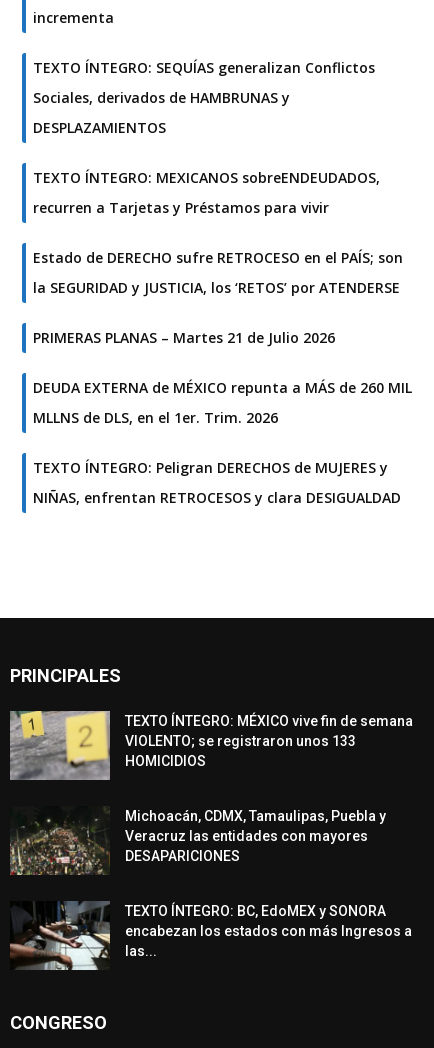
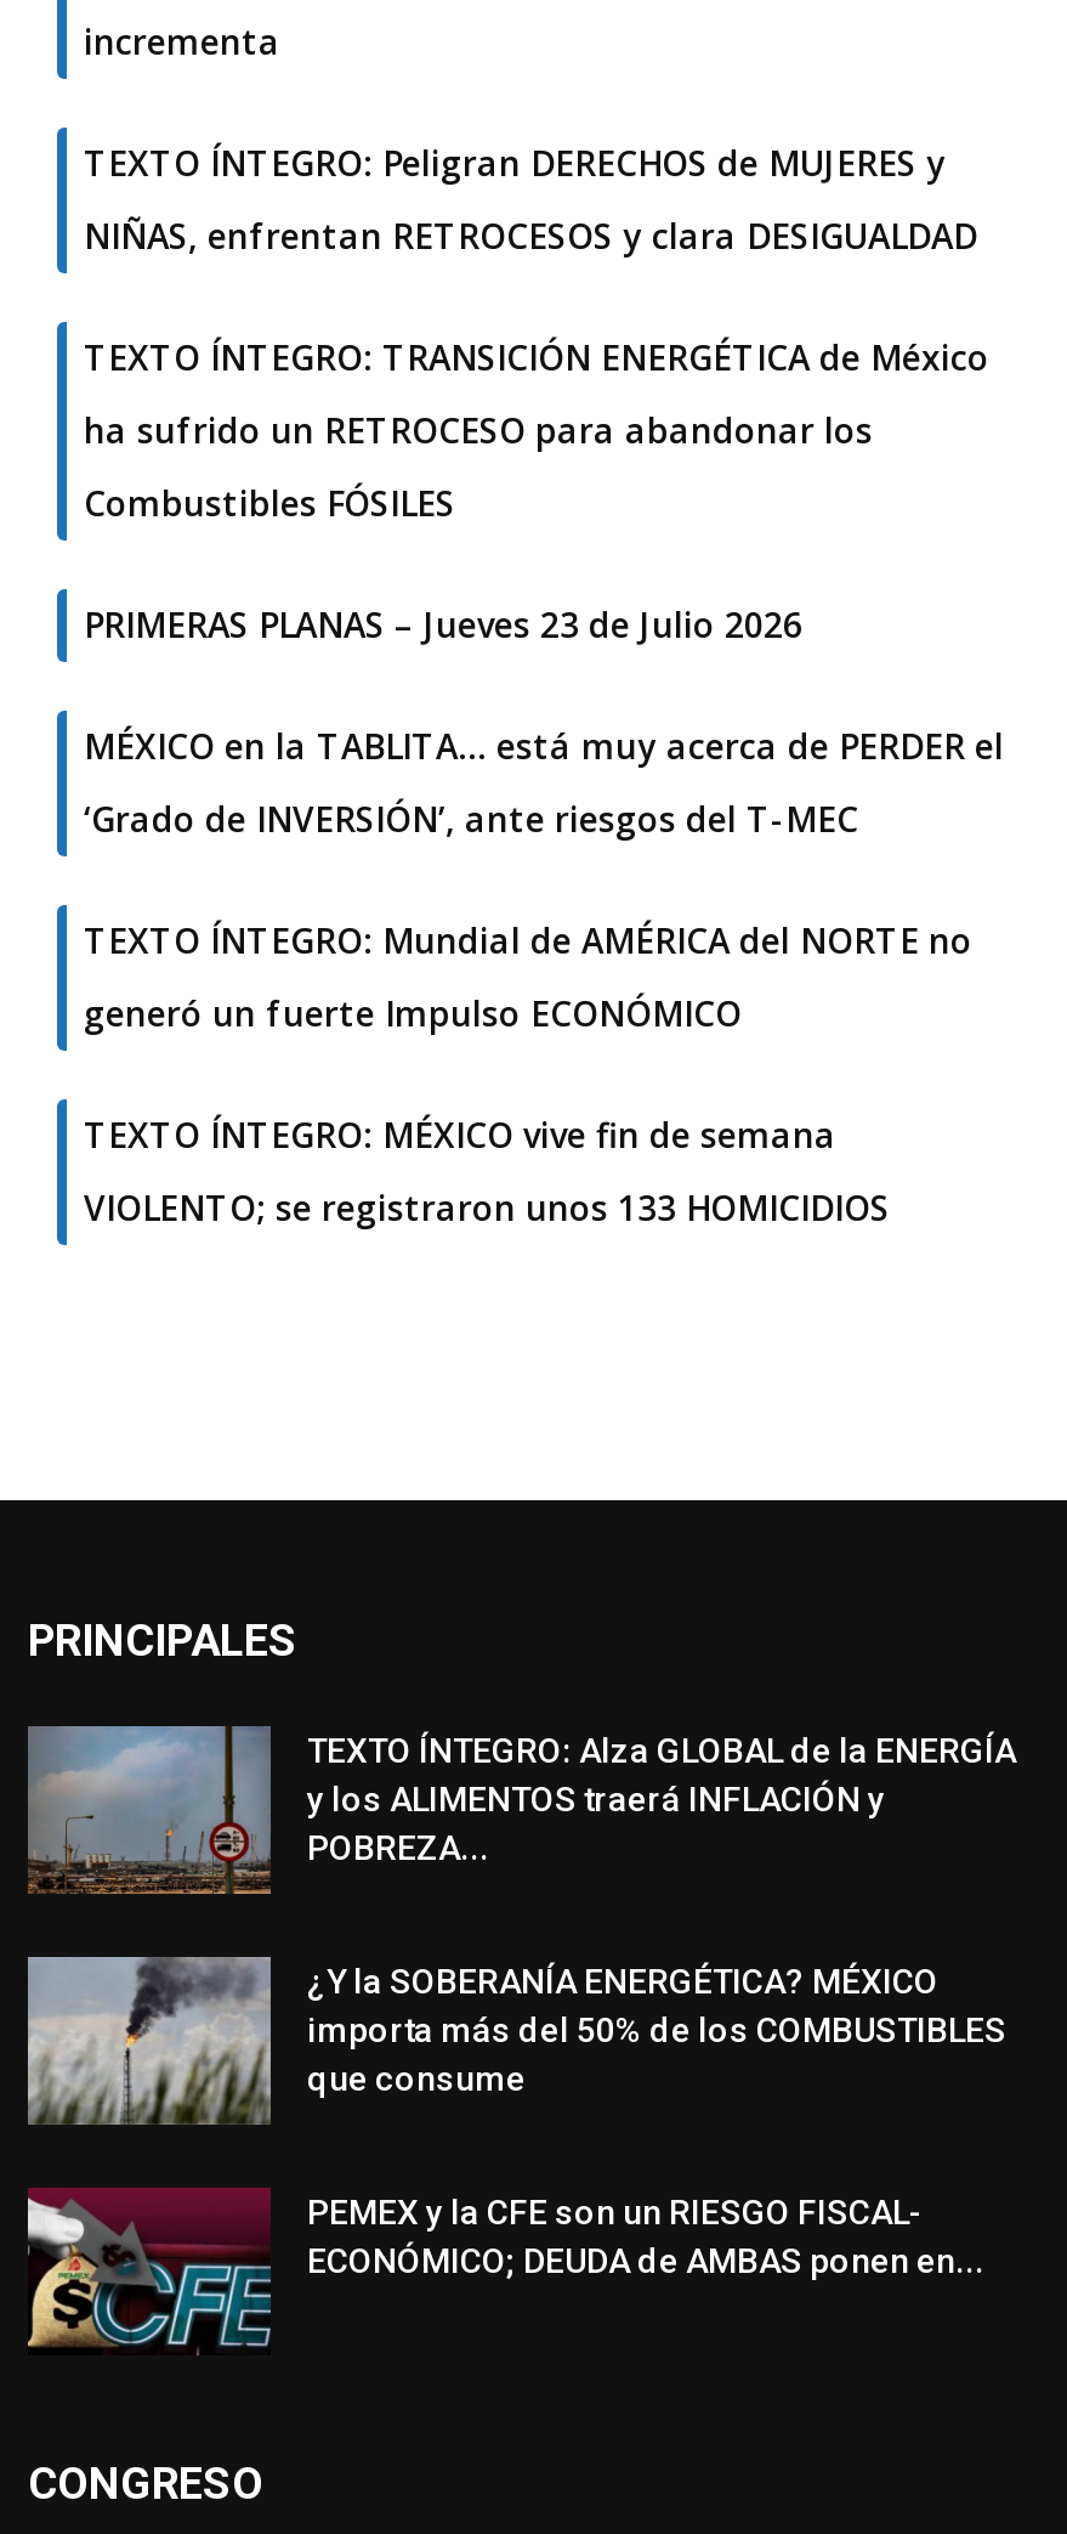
[33,58,412,427] TEXTO ÍNTEGRO: SEQUÍAS generalizan Conflictos | Sociales, derivados de HAMBRUNAS y | DESPLAZAMIENTOS | TEXTO ÍNTEGRO: MEXICANOS sobreENDEUDADOS, | recurren a Tarjetas y Préstamos para vivir | Estado de DERECHO sufre RETROCESO en el PAÍS; son | la SEGURIDAD y JUSTICIA, los ‘RETOS’ por ATENDERSE | PRIMERAS PLANAS – Martes 21 de Julio 2026 | DEUDA EXTERNA de MÉXICO repunta a MÁS de 260 MIL | MLLNS de DLS, en el 1er. Trim. 2026 -> none
moved [33,458,401,507] -> [84,140,977,259]: TEXTO ÍNTEGRO: Peligran DERECHOS de MUJERES y | NIÑAS, enfrentan RETROCESOS y clara DESIGUALDAD
none -> [84,335,1004,1231] TEXTO ÍNTEGRO: TRANSICIÓN ENERGÉTICA de México | ha sufrido un RETROCESO para abandonar los | Combustibles FÓSILES | PRIMERAS PLANAS – Jueves 23 de Julio 2026 | MÉXICO en la TABLITA… está muy acerca de PERDER el | ‘Grado de INVERSIÓN’, ante riesgos del T-MEC | TEXTO ÍNTEGRO: Mundial de AMÉRICA del NORTE no | generó un fuerte Impulso ECONÓMICO | VIOLENTO; se registraron unos 133 HOMICIDIOS
[10,710,356,781] [image] | VIOLENTO; se registraron unos 133 | HOMICIDIOS -> [28,1724,1016,1896] [image] | TEXTO ÍNTEGRO: Alza GLOBAL de la ENERGÍA | y los ALIMENTOS traerá INFLACIÓN y | POBREZA...
moved [125,713,413,729] -> [84,1112,836,1158]: TEXTO ÍNTEGRO: MÉXICO vive fin de semana
[10,806,386,875] [image] | Michoacán, CDMX, Tamaulipas, Puebla y | Veracruz las entidades con mayores | DESAPARICIONES -> [25,1955,1006,2125] [image] | ¿Y la SOBERANÍA ENERGÉTICA? MÉXICO | importa más del 50% de los COMBUSTIBLES | que consume
[9,901,412,971] [image] | TEXTO ÍNTEGRO: BC, EdoMEX y SONORA | encabezan los estados con más Ingresos a | las... -> [25,2185,984,2355] [image] | PEMEX y la CFE son un RIESGO FISCAL- | ECONÓMICO; DEUDA de AMBAS ponen en...

